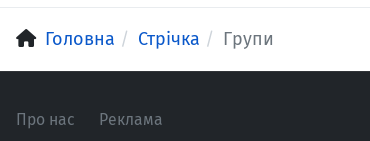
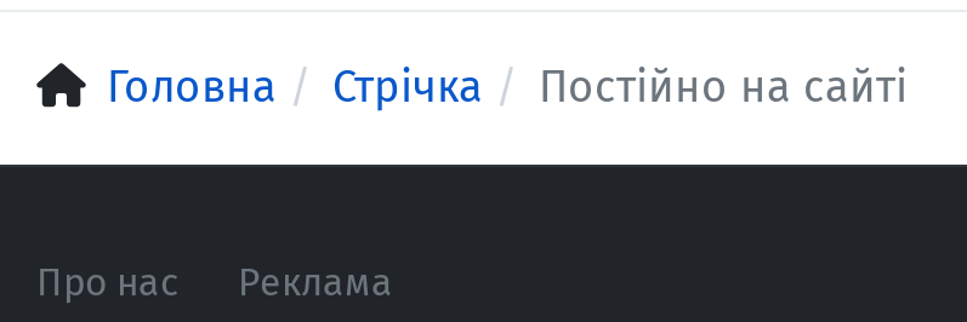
[223,27,274,49] Групи -> [539,59,908,113] Постійно на сайті

